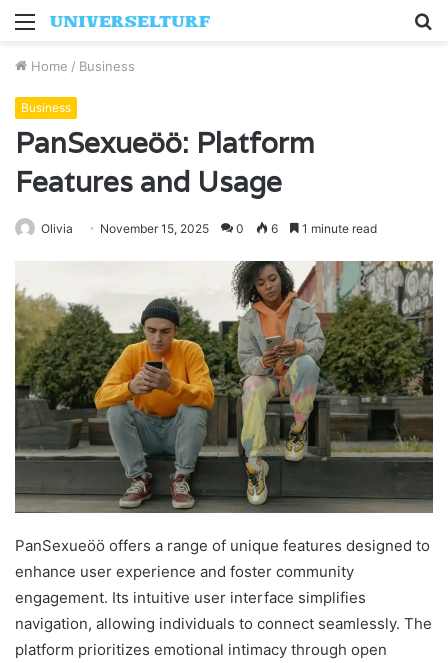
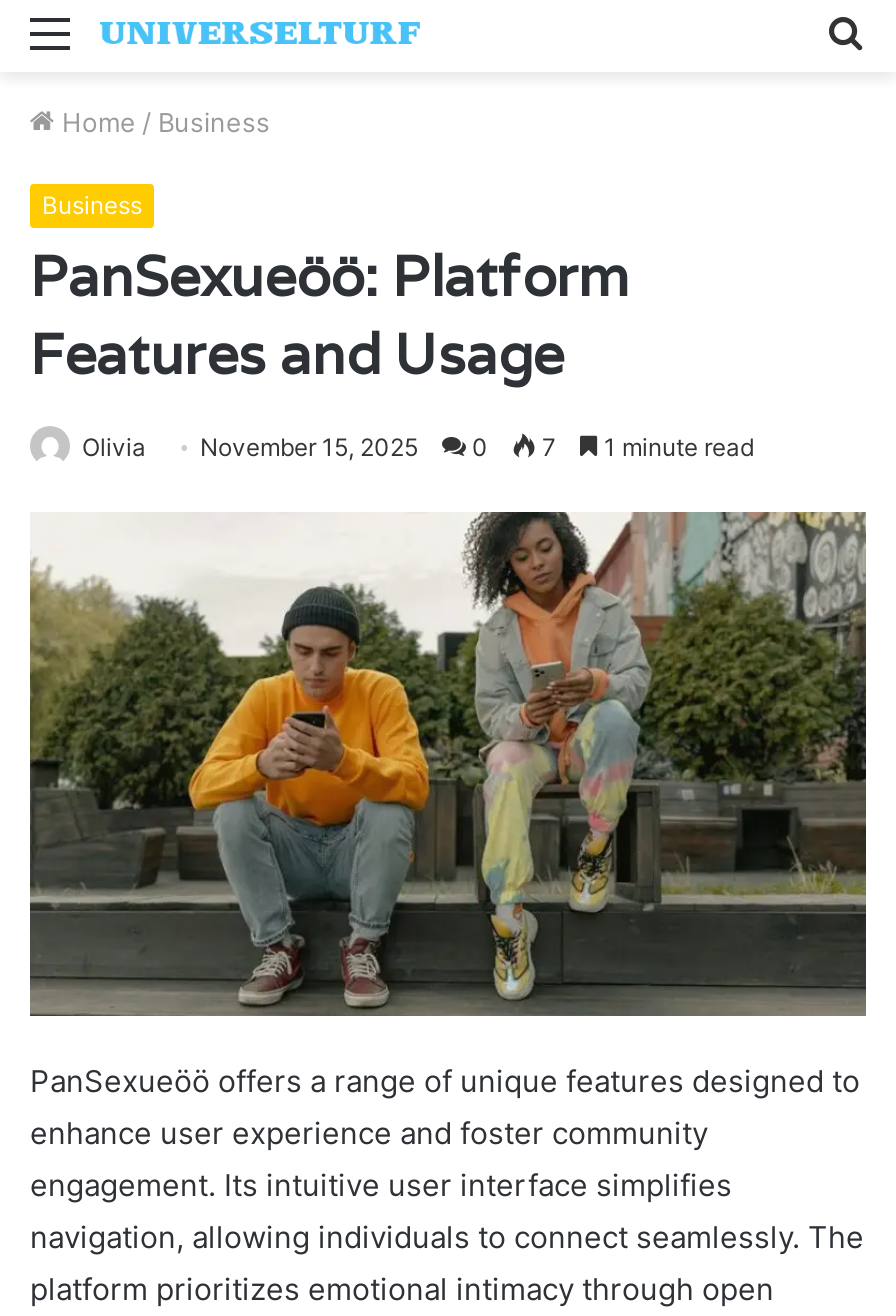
[41,221,377,236] Olivia November 15, 2025 0 6 1 minute read -> [82,433,754,463] Olivia November 15, 2025 0 7 1 minute read

